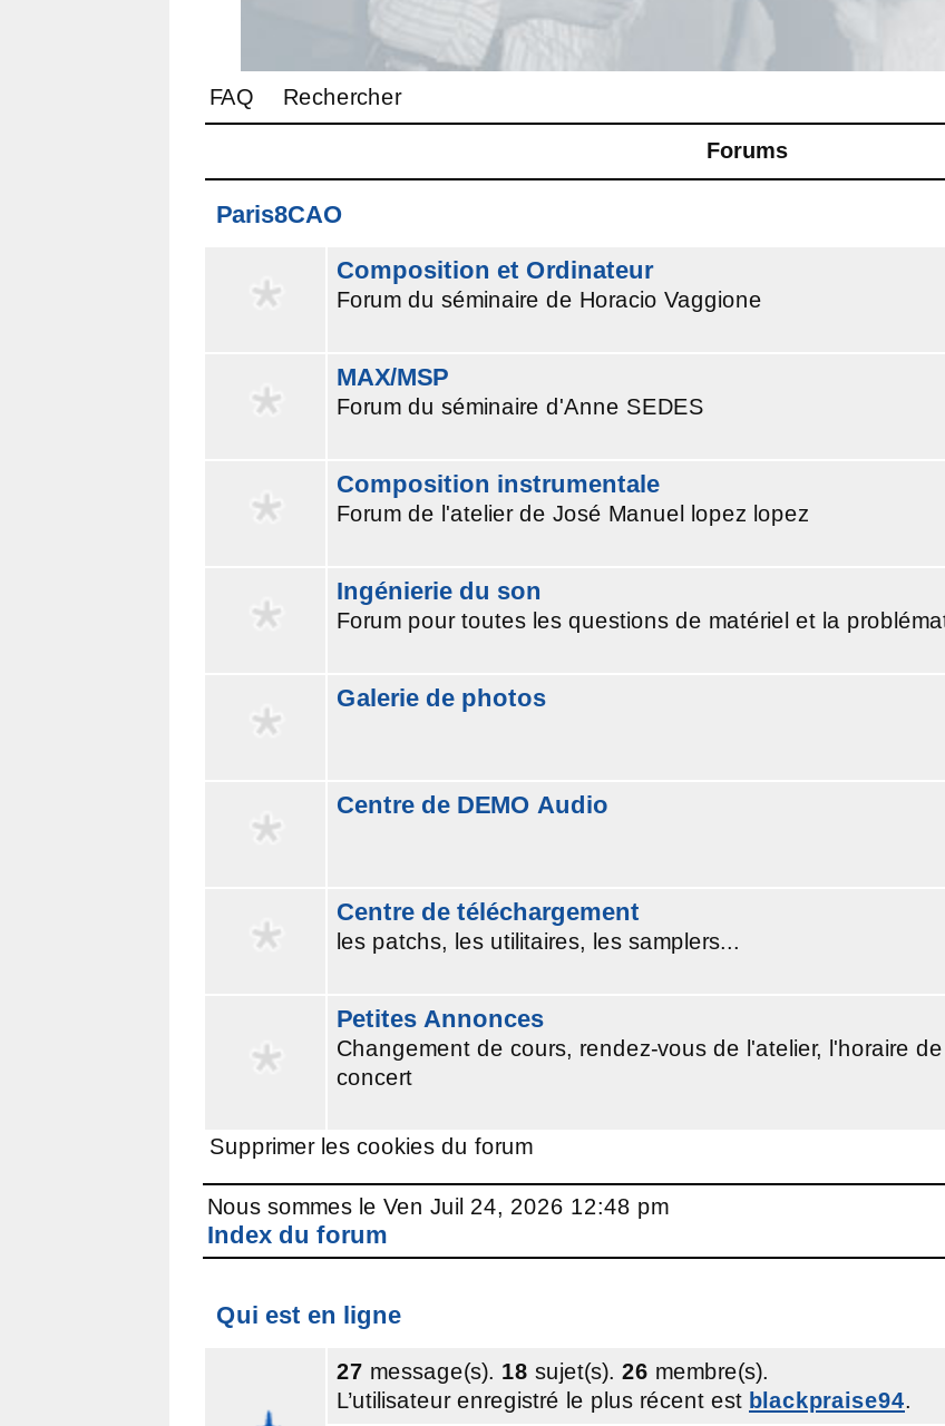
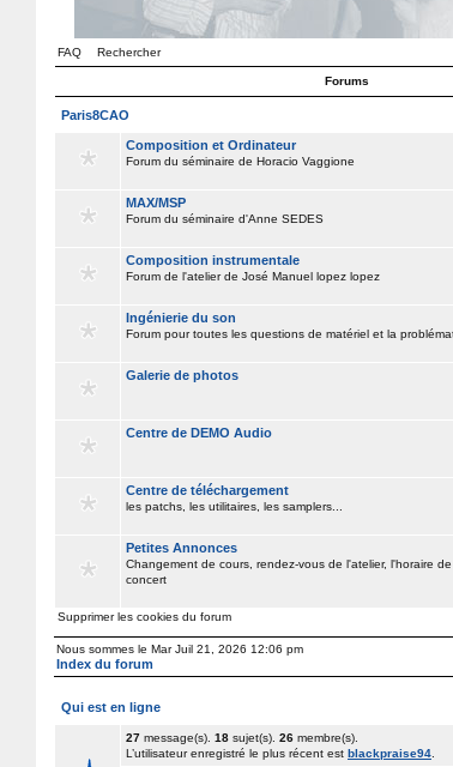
[207,1194,669,1219] Nous sommes le Ven Juil 24, 2026 12:48 pm -> [56,642,303,656] Nous sommes le Mar Juil 21, 2026 12:06 pm

